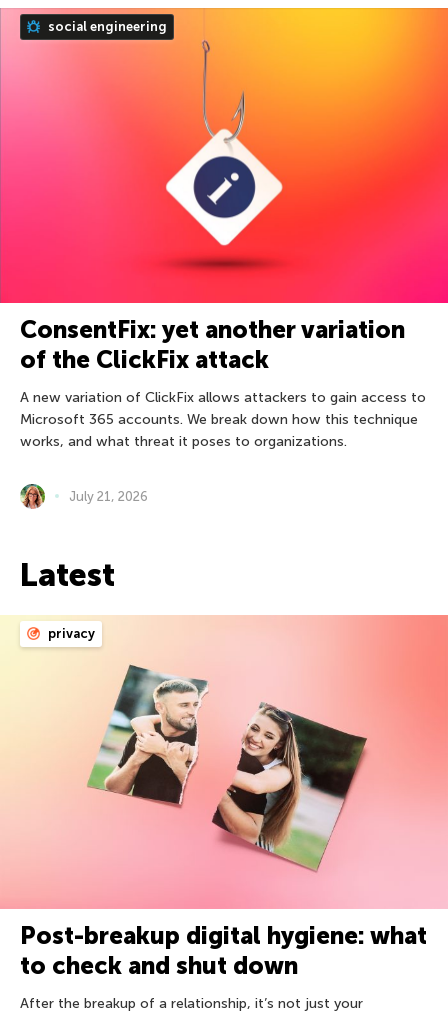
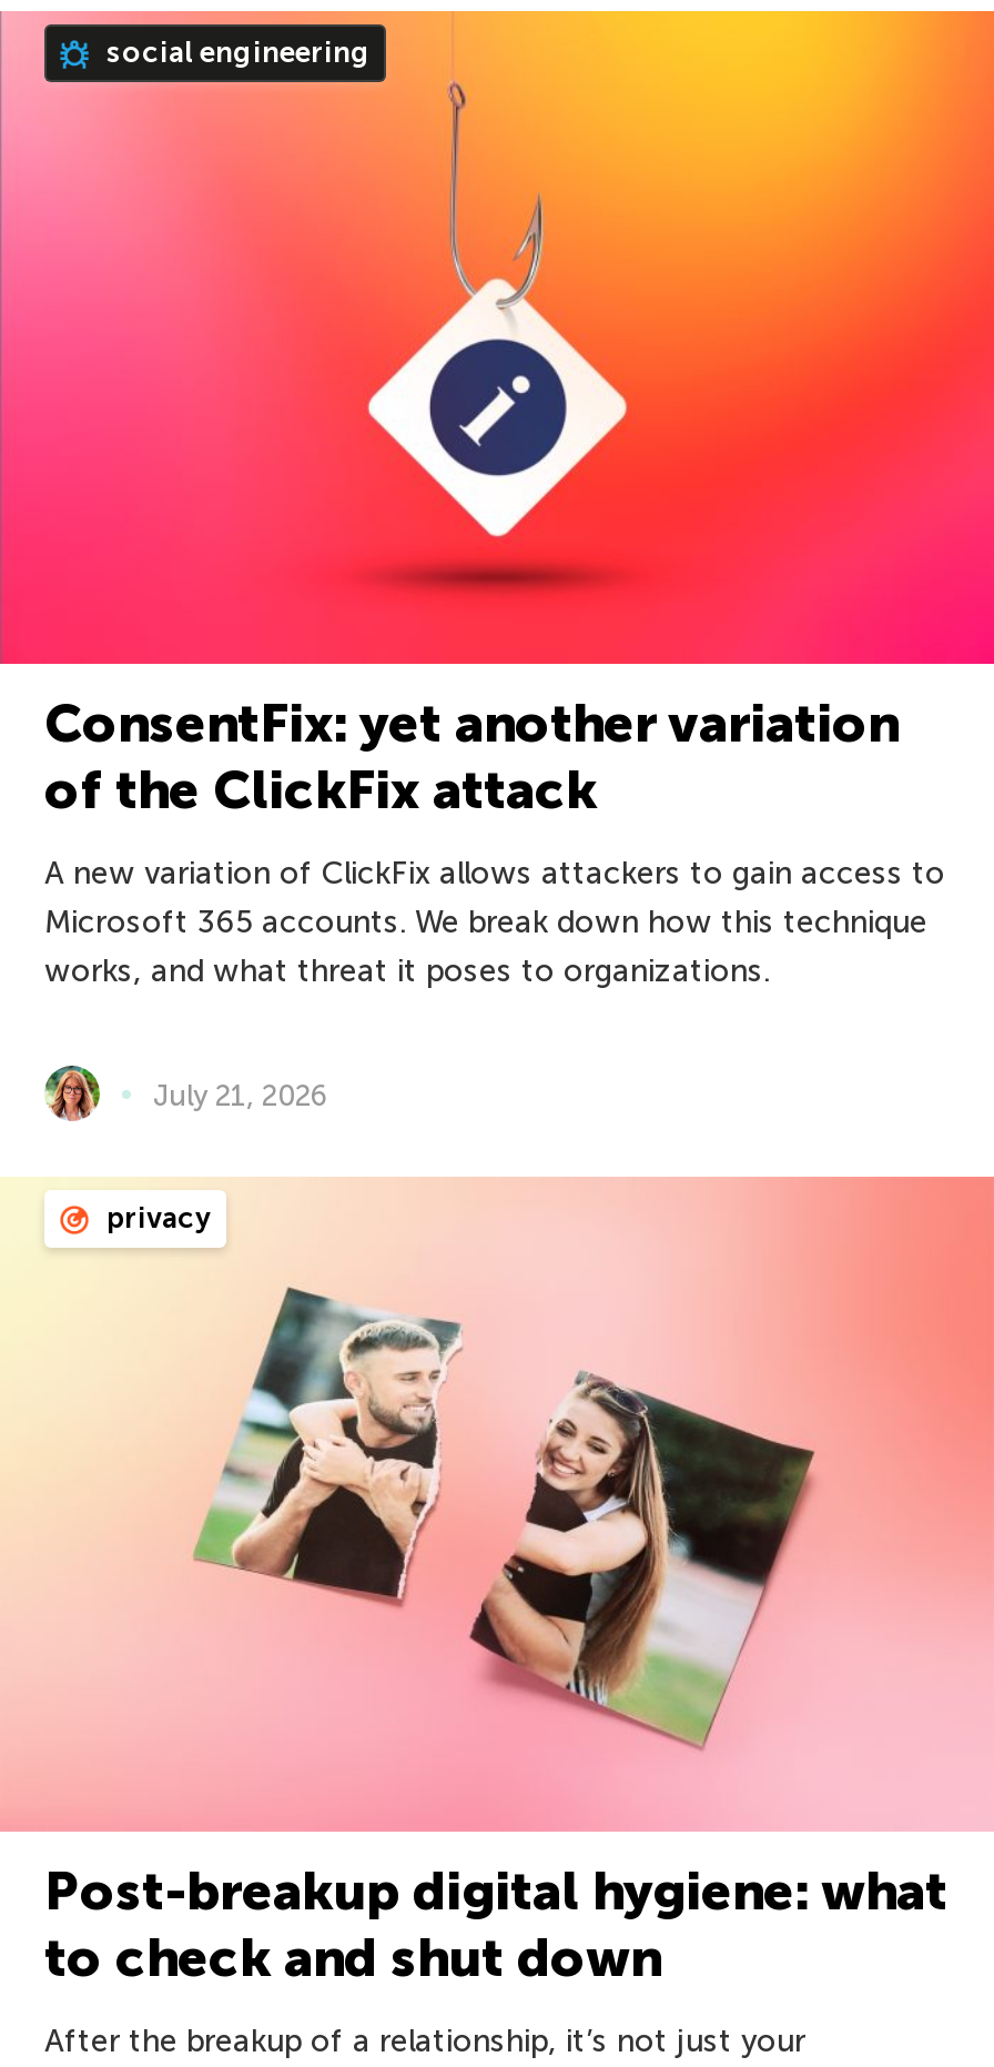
[20,556,115,594] Latest -> none

